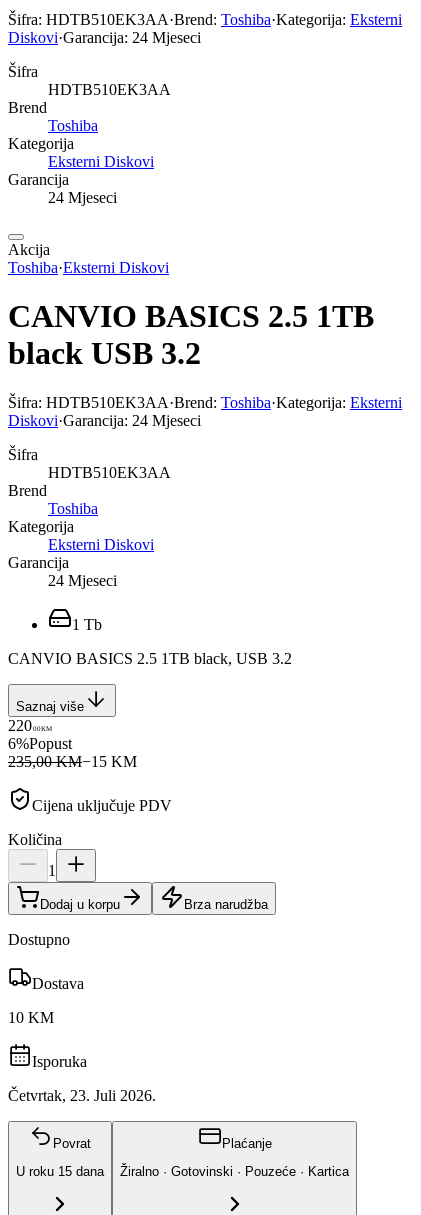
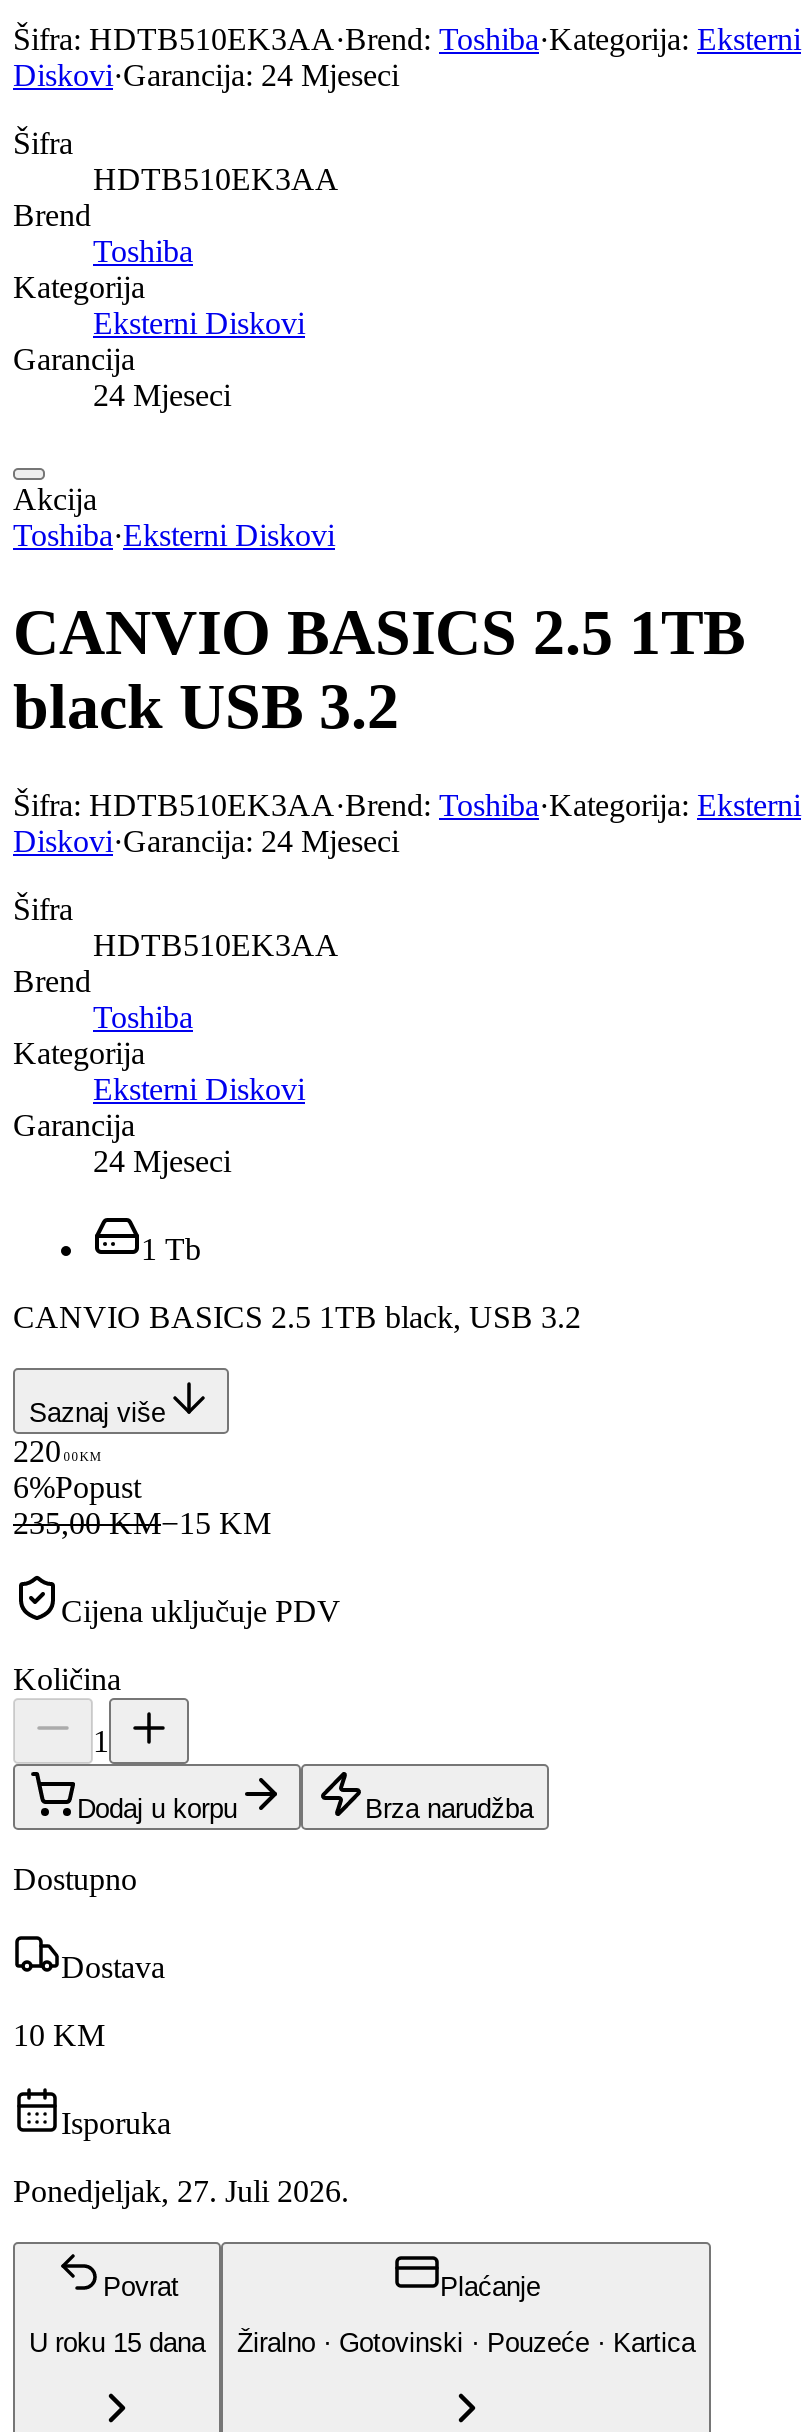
[8,1087,156,1104] Četvrtak, 23. Juli 2026. -> [13,2174,349,2208] Ponedjeljak, 27. Juli 2026.

